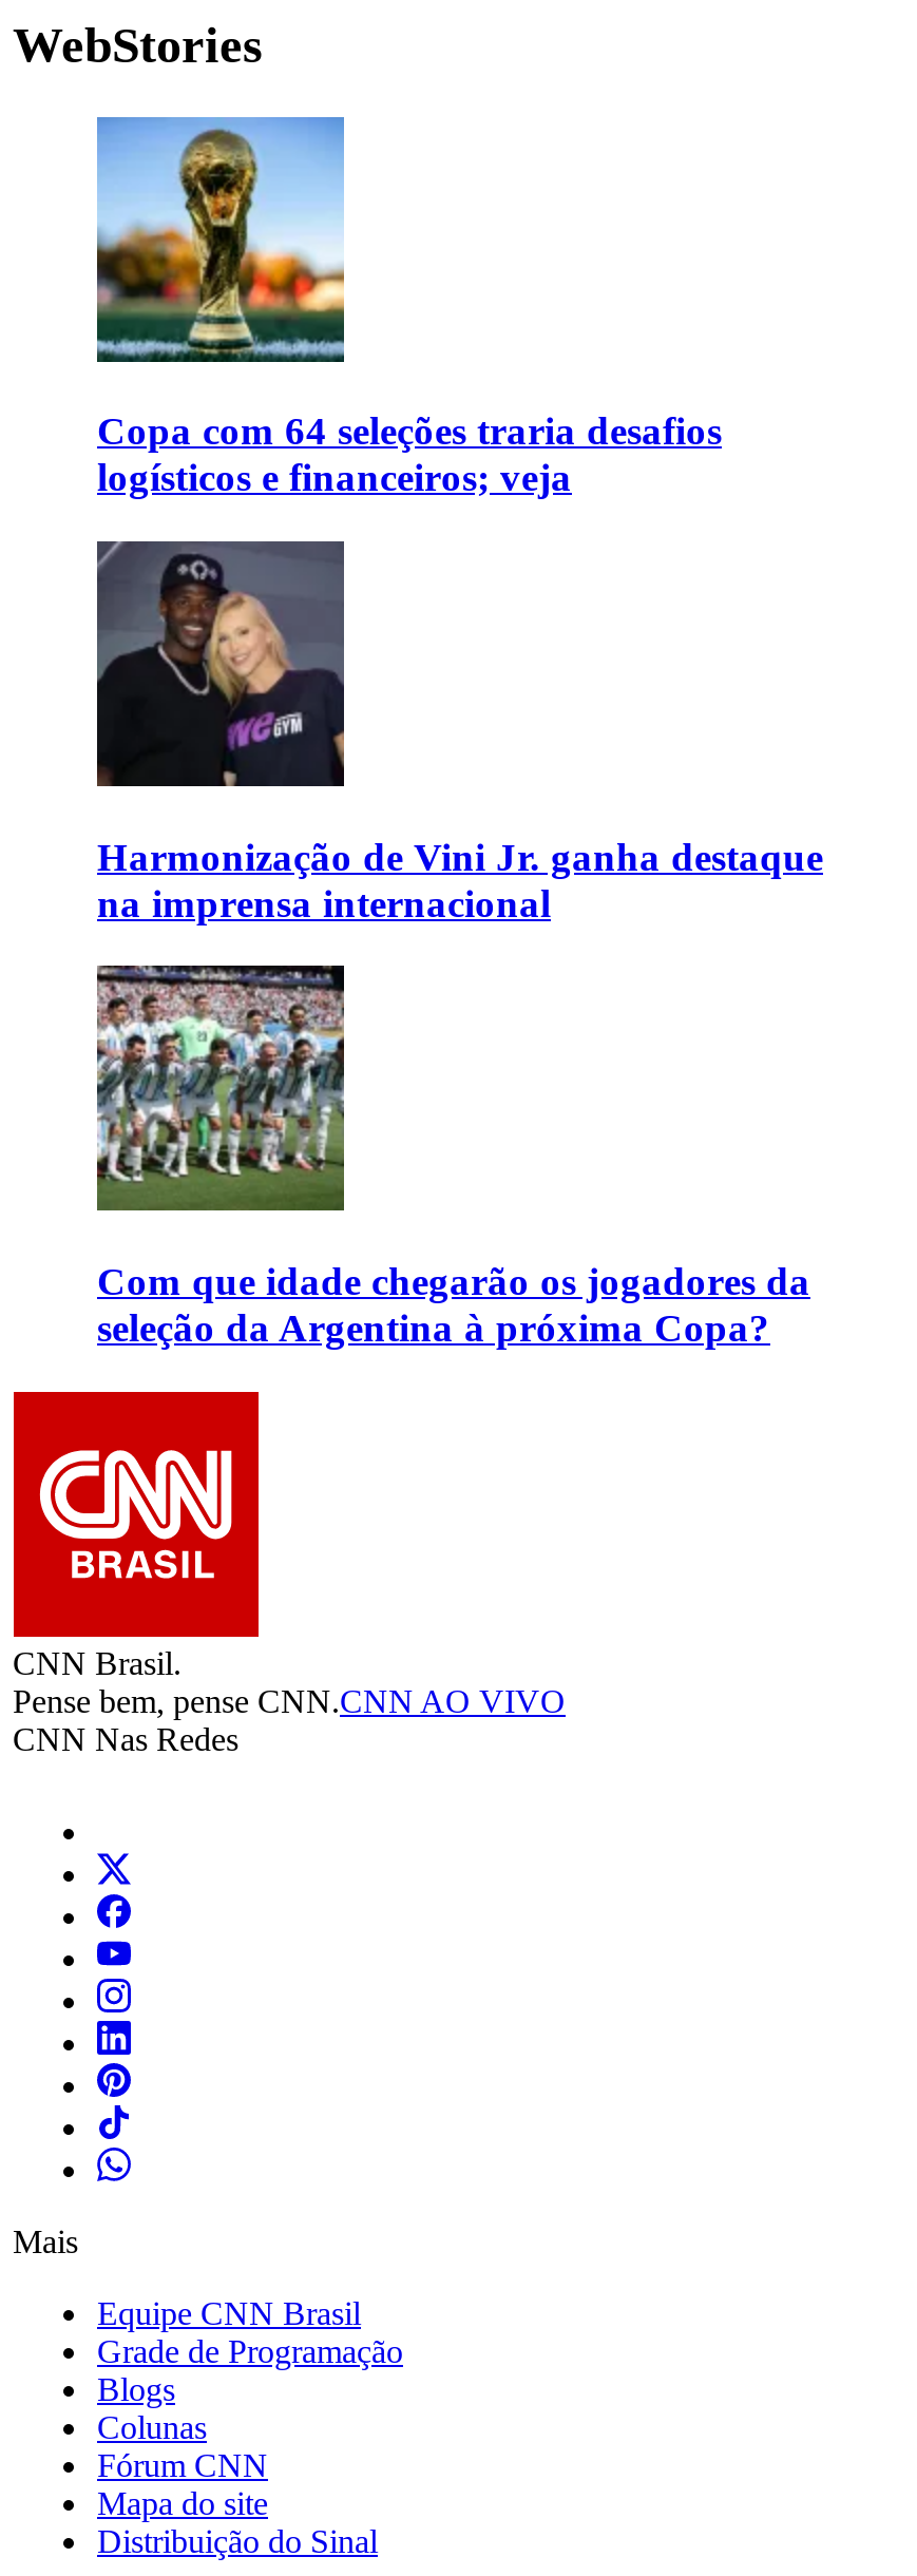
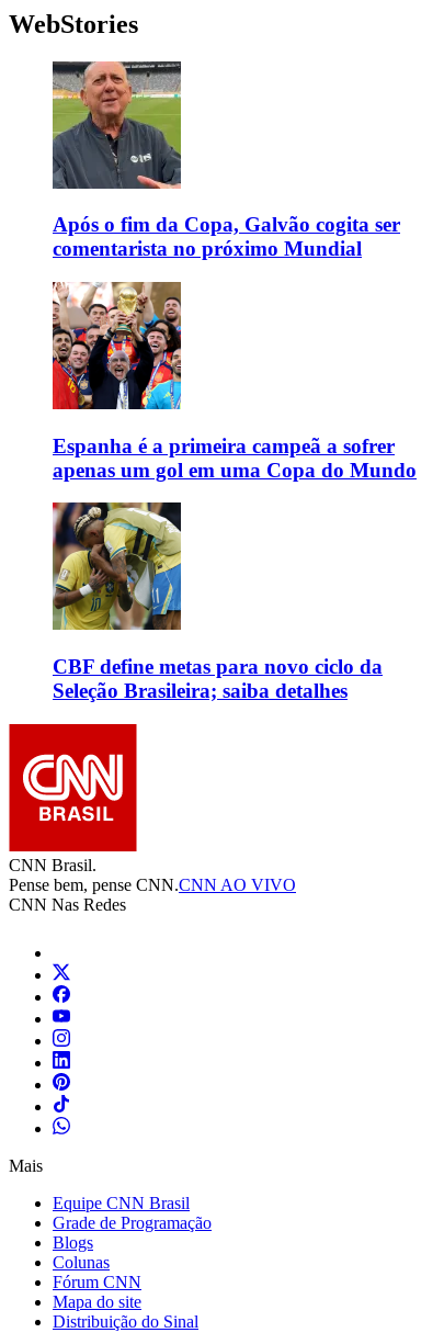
[95,115,722,500] [image] | Copa com 64 seleções traria desafios | logísticos e financeiros; veja -> [52,60,400,260] [image] | Após o fim da Copa, Galvão cogita ser | comentarista no próximo Mundial
[95,539,823,925] [image] | Harmonização de Vini Jr. ganha destaque | na imprensa internacional -> [52,282,417,481] [image] | Espanha é a primeira campeã a sofrer | apenas um gol em uma Copa do Mundo
[95,963,810,1350] [image] | Com que idade chegarão os jogadores da | seleção da Argentina à próxima Copa? -> [52,501,383,702] [image] | CBF define metas para novo ciclo da | Seleção Brasileira; saiba detalhes

